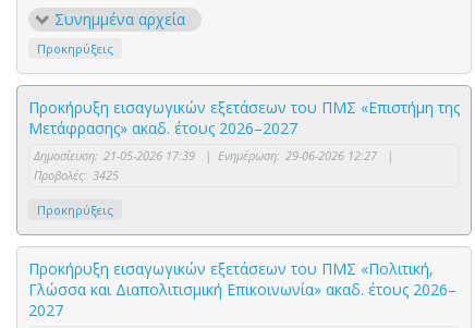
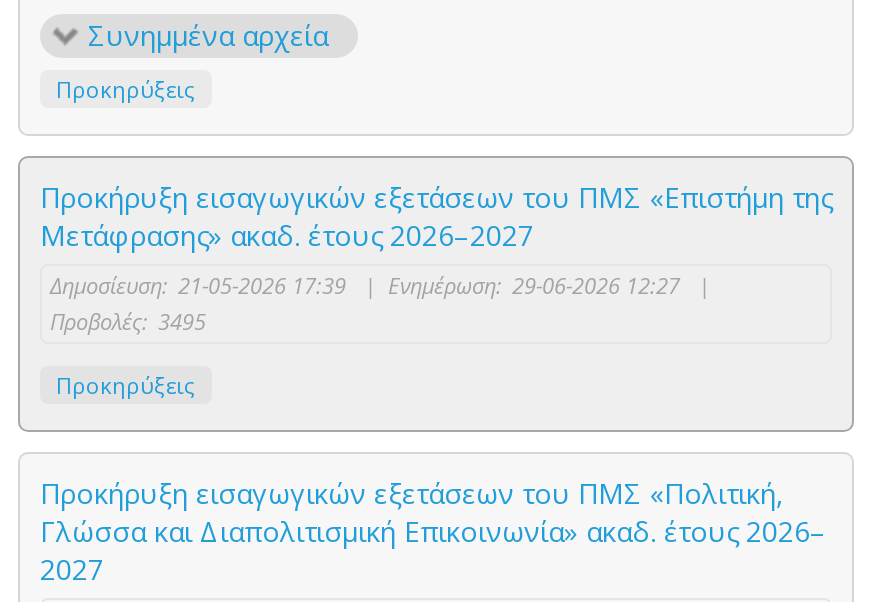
[34,167,119,183] Προβολές: 3425 -> [50,306,206,336] Προβολές: 3495

